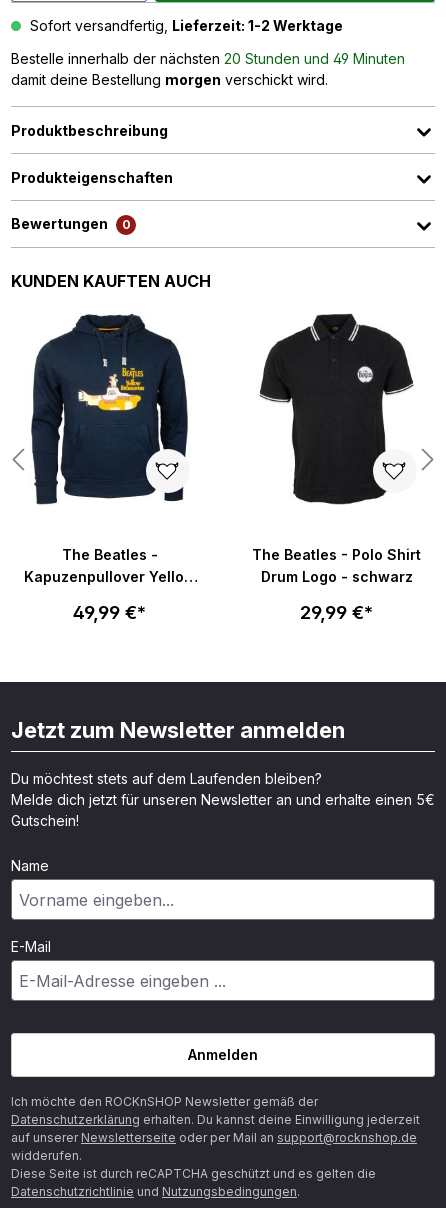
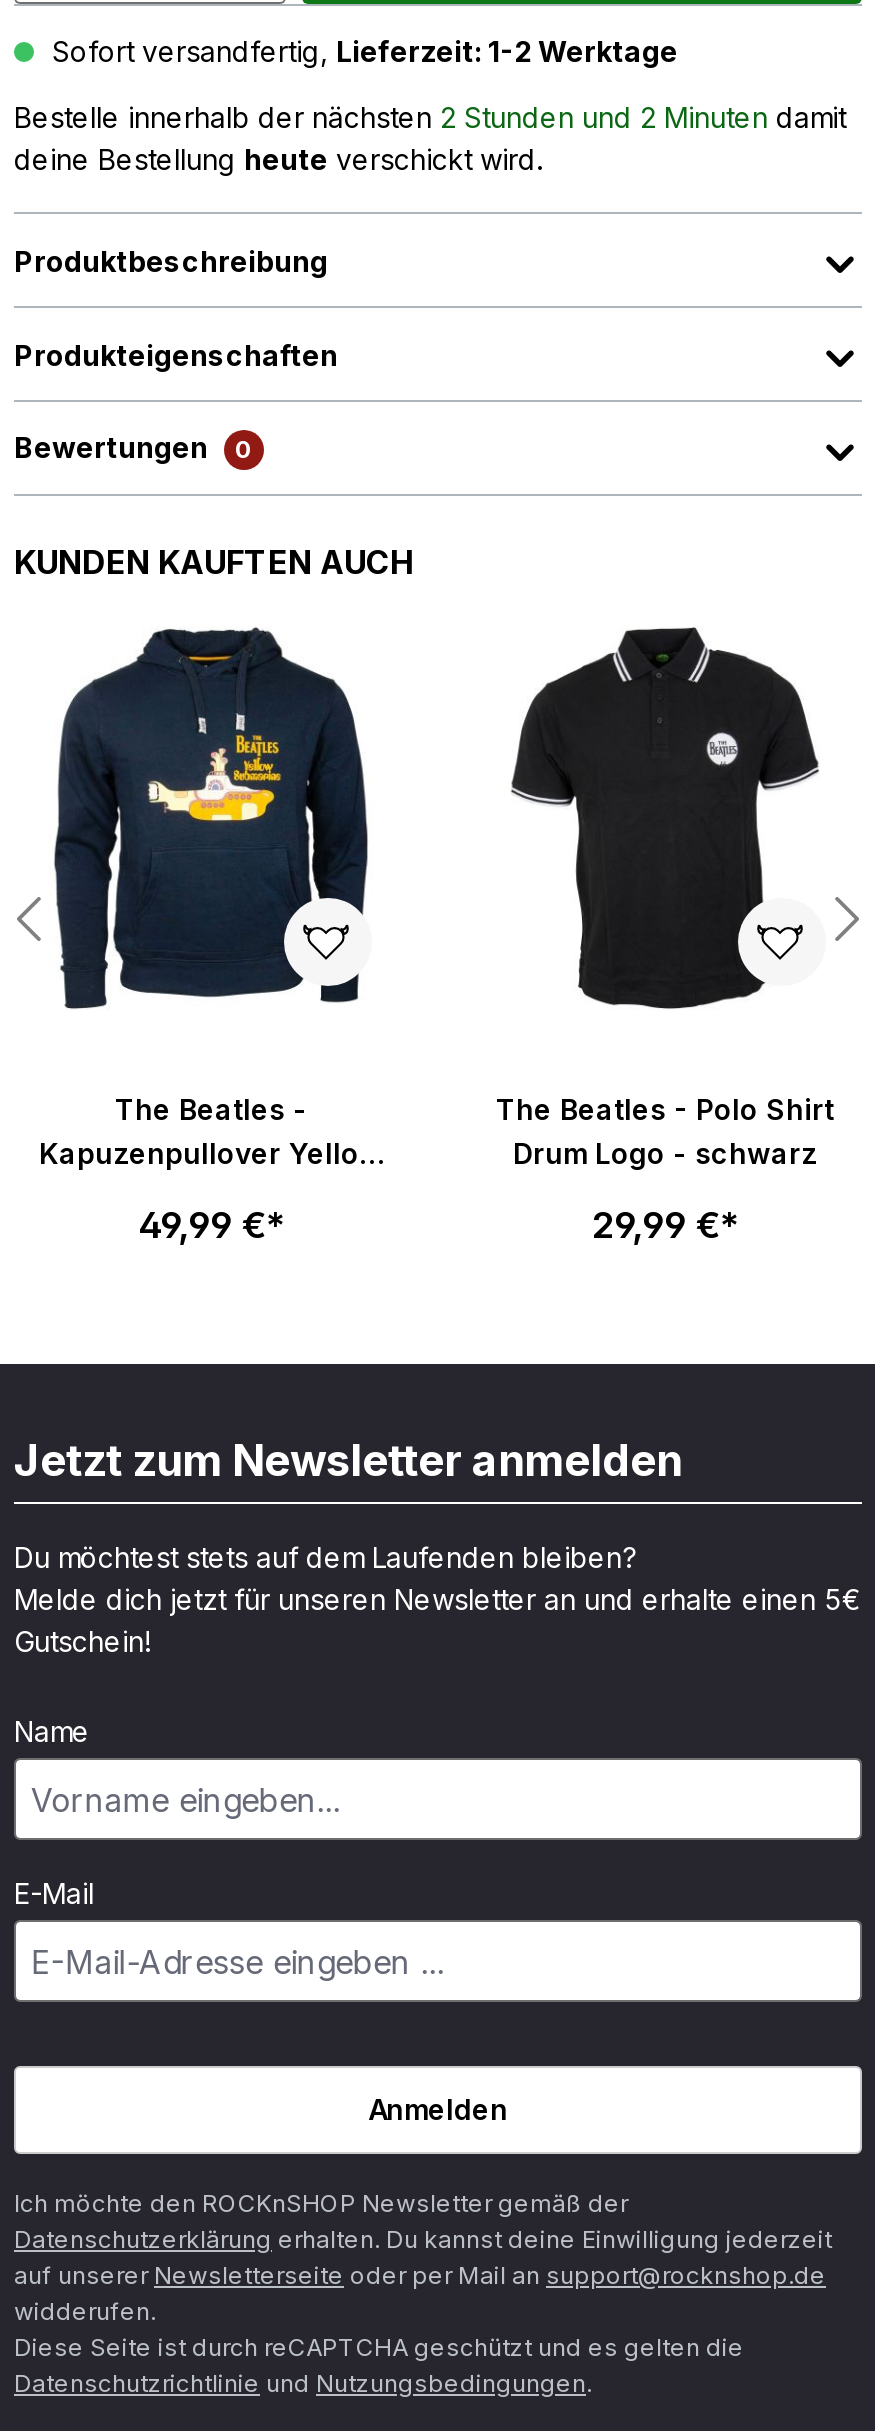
[11,50,405,88] Bestelle innerhalb der nächsten 20 Stunden und 49 Minuten | damit deine Bestellung morgen verschickt wird. -> [14,100,846,176] Bestelle innerhalb der nächsten 2 Stunden und 2 Minuten damit | deine Bestellung heute verschickt wird.

